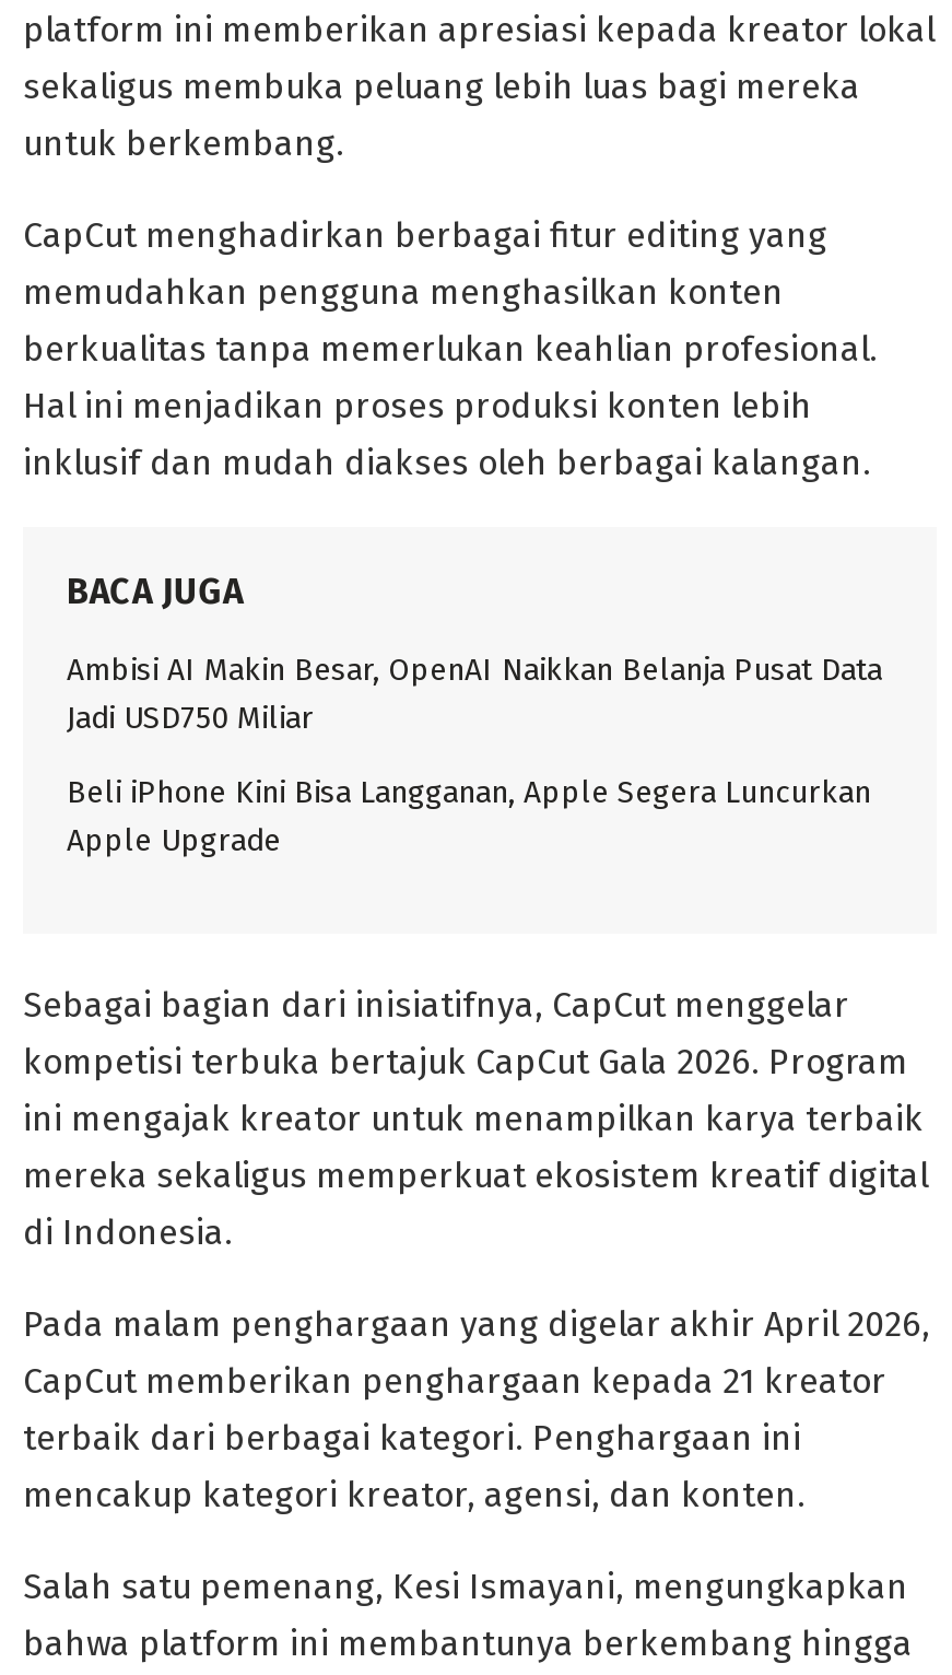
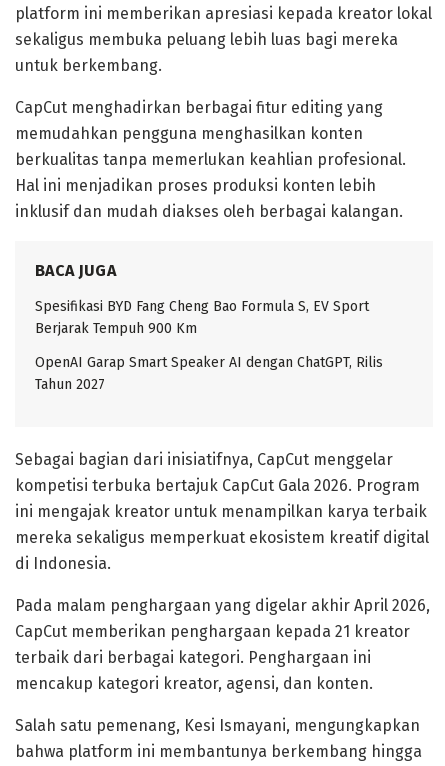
[67,653,882,738] Ambisi AI Makin Besar, OpenAI Naikkan Belanja Pusat Data | Jadi USD750 Miliar -> [35,298,369,337] Spesifikasi BYD Fang Cheng Bao Formula S, EV Sport | Berjarak Tempuh 900 Km
[67,775,871,860] Beli iPhone Kini Bisa Langganan, Apple Segera Luncurkan | Apple Upgrade -> [35,354,383,393] OpenAI Garap Smart Speaker AI dengan ChatGPT, Rilis | Tahun 2027

